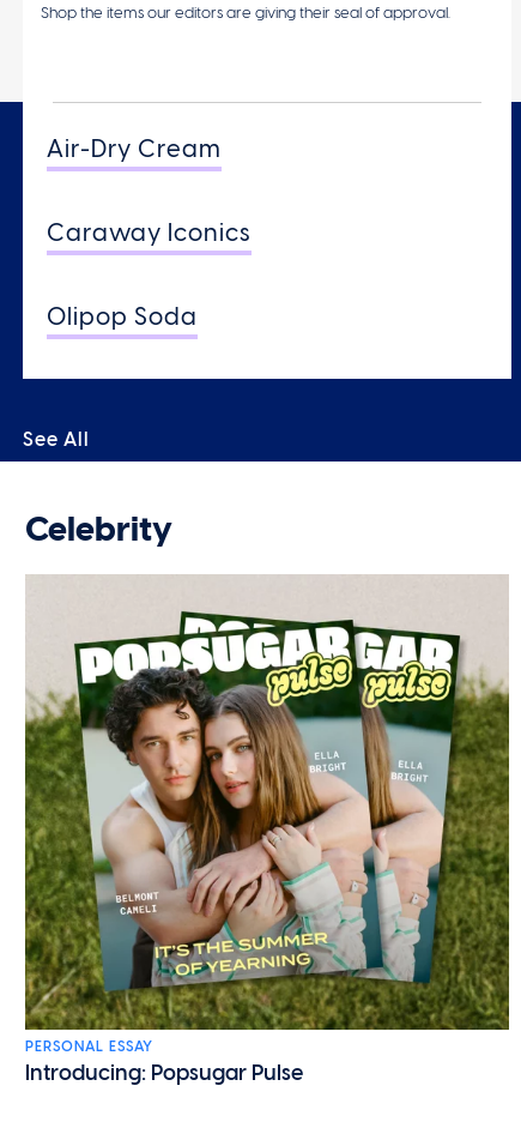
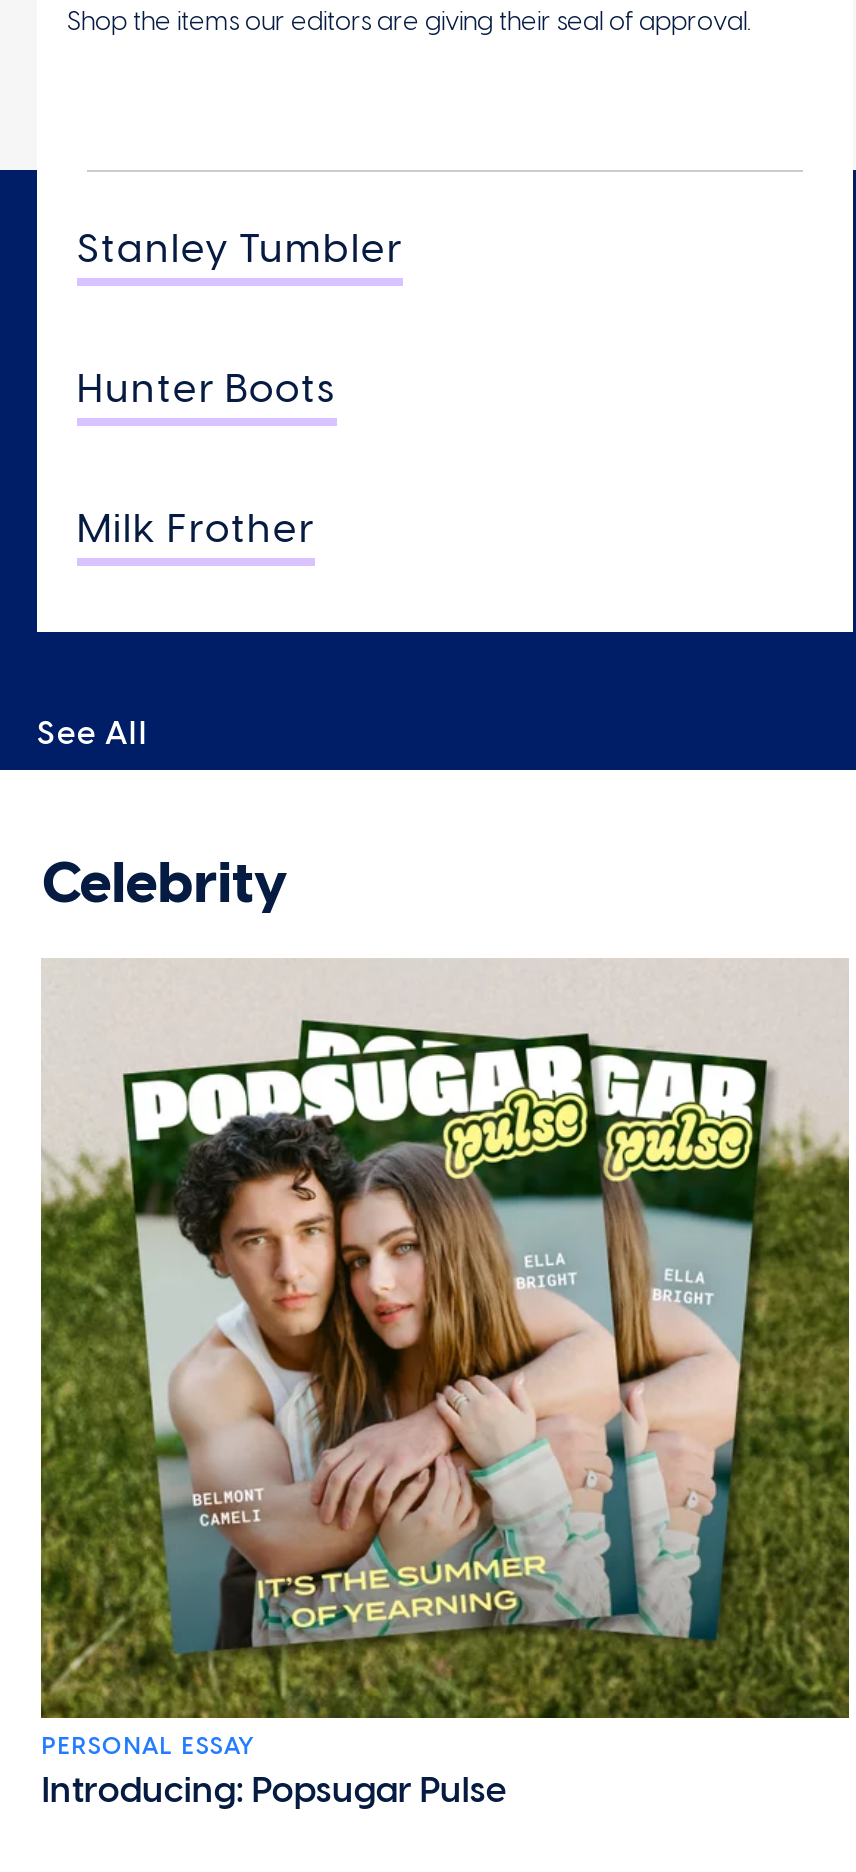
[47,134,222,163] Air-Dry Cream -> [77,224,403,272] Stanley Tumbler
[47,218,252,247] Caraway Iconics -> [77,364,337,412] Hunter Boots
[47,302,198,331] Olipop Soda -> [77,504,315,552] Milk Frother

